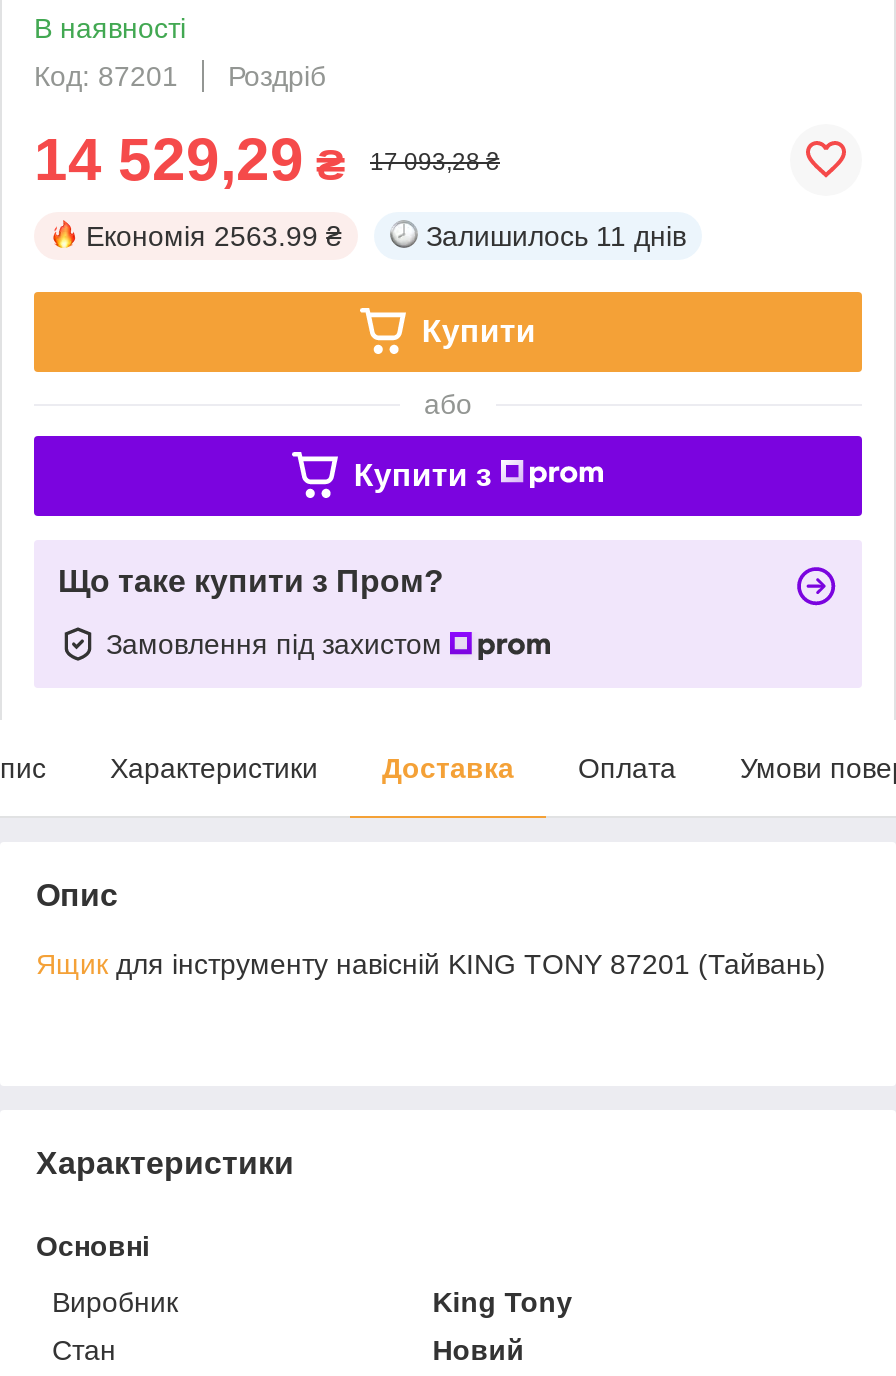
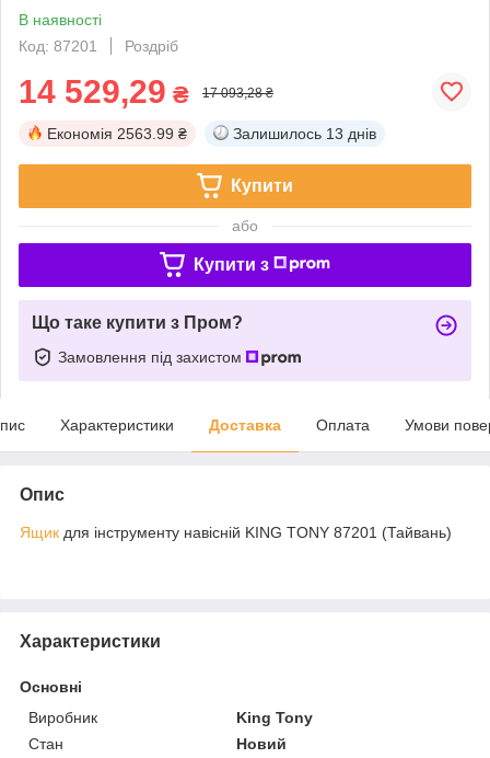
[426,220,686,252] Залишилось 11 днів -> [233,125,376,142] Залишилось 13 днів

